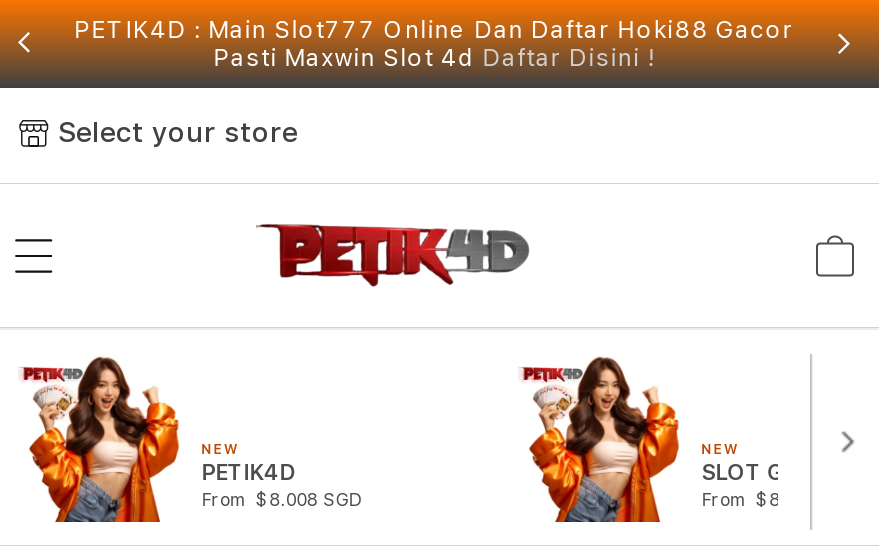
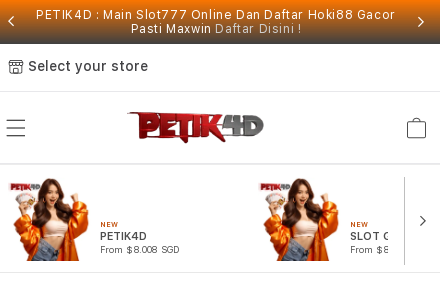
[213,44,655,72] Pasti Maxwin Slot 4d Daftar Disini ! -> [131,22,301,36] Pasti Maxwin Daftar Disini !

